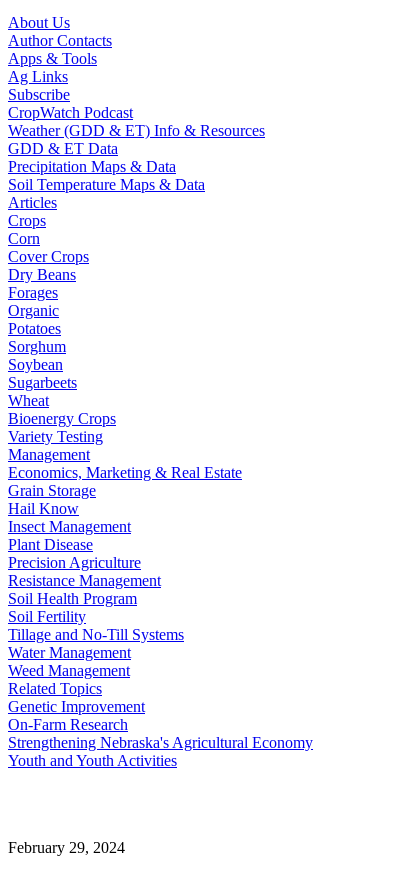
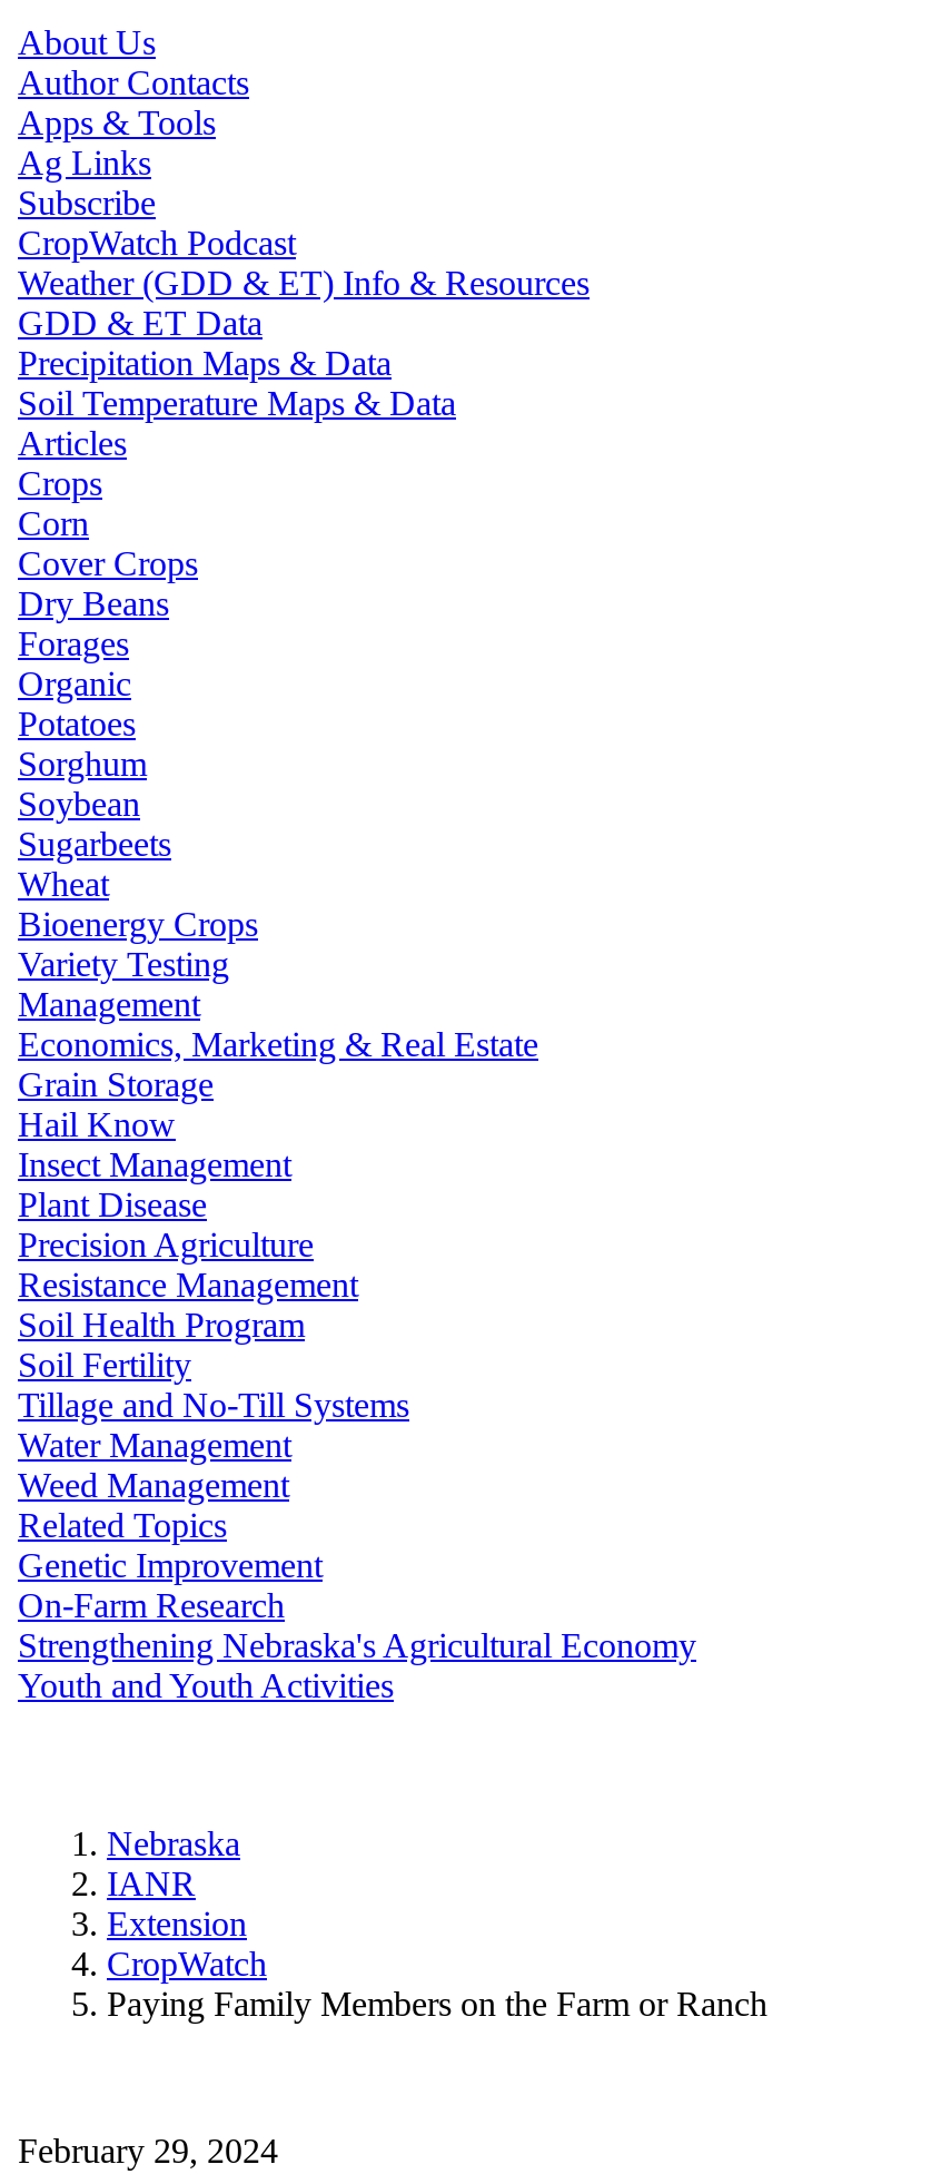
none -> [107,1825,767,2023] Nebraska | IANR | Extension | CropWatch | Paying Family Members on the Farm or Ranch

